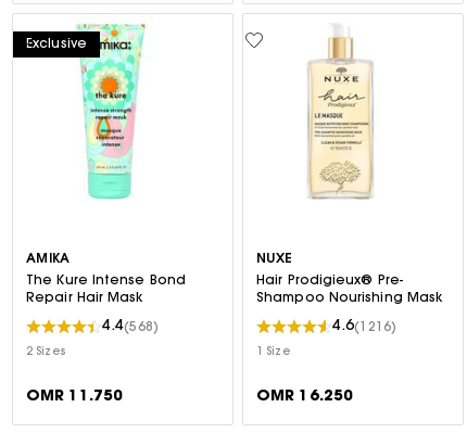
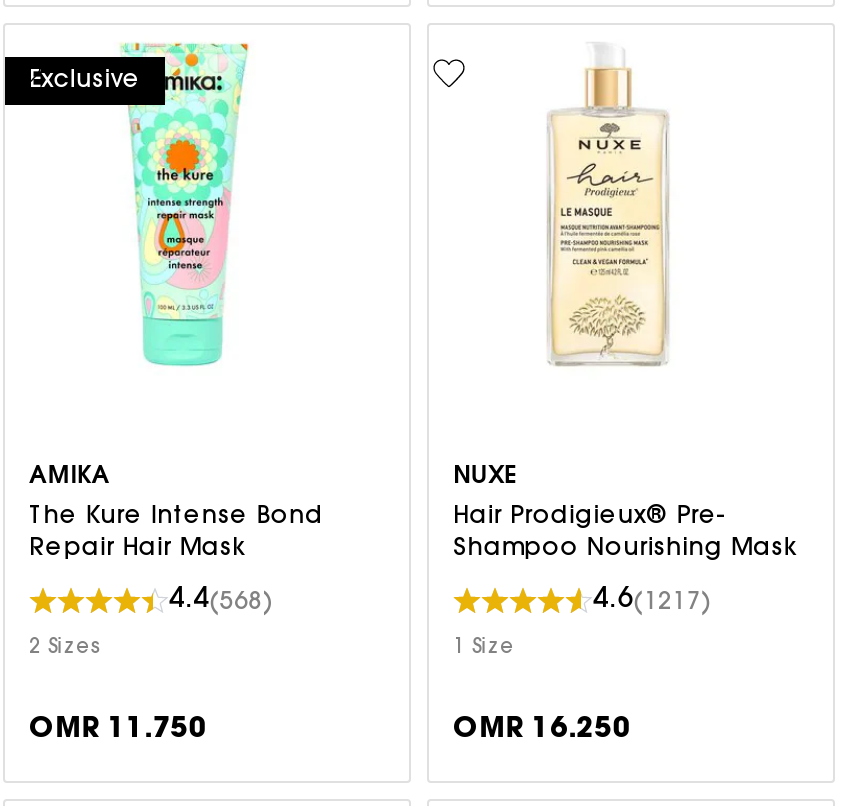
[332,319,396,334] 4.6(1216) -> [593,587,711,615] 4.6(1217)

